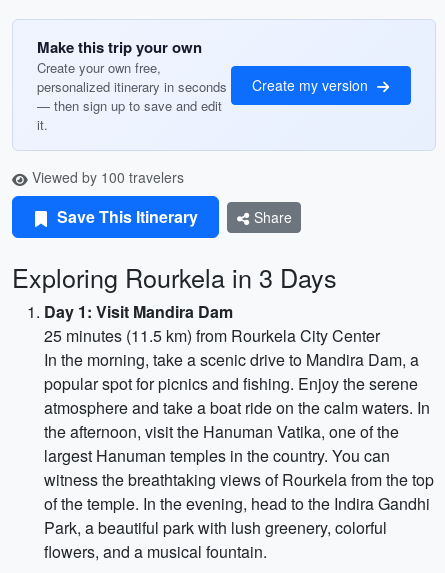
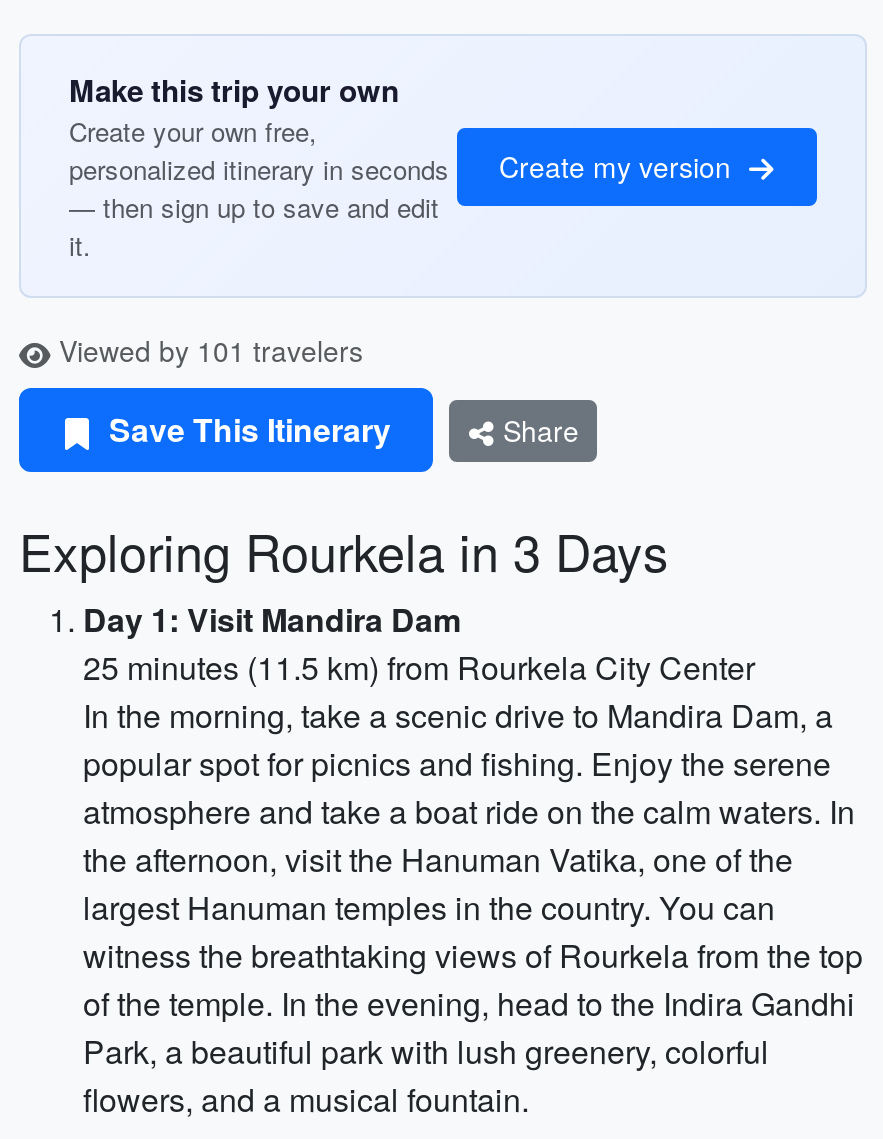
[28,167,184,187] Viewed by 100 travelers -> [51,330,363,370] Viewed by 101 travelers

